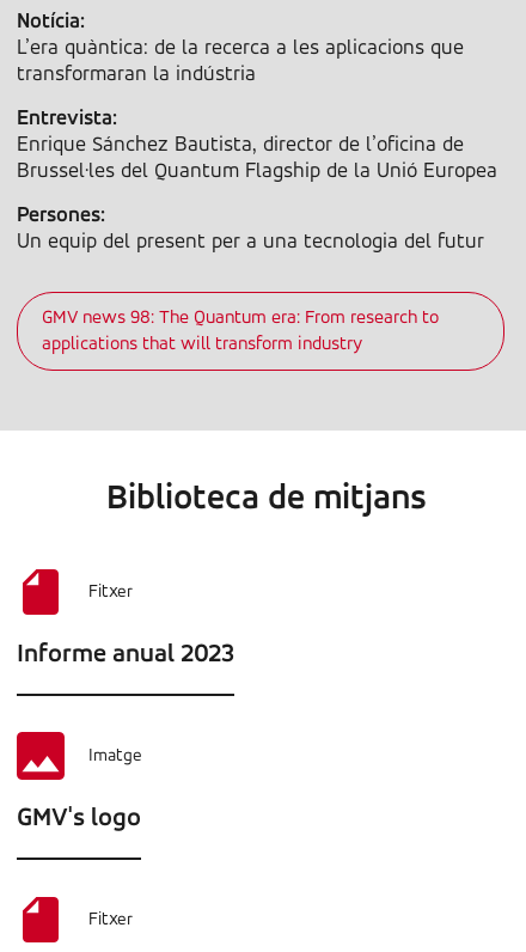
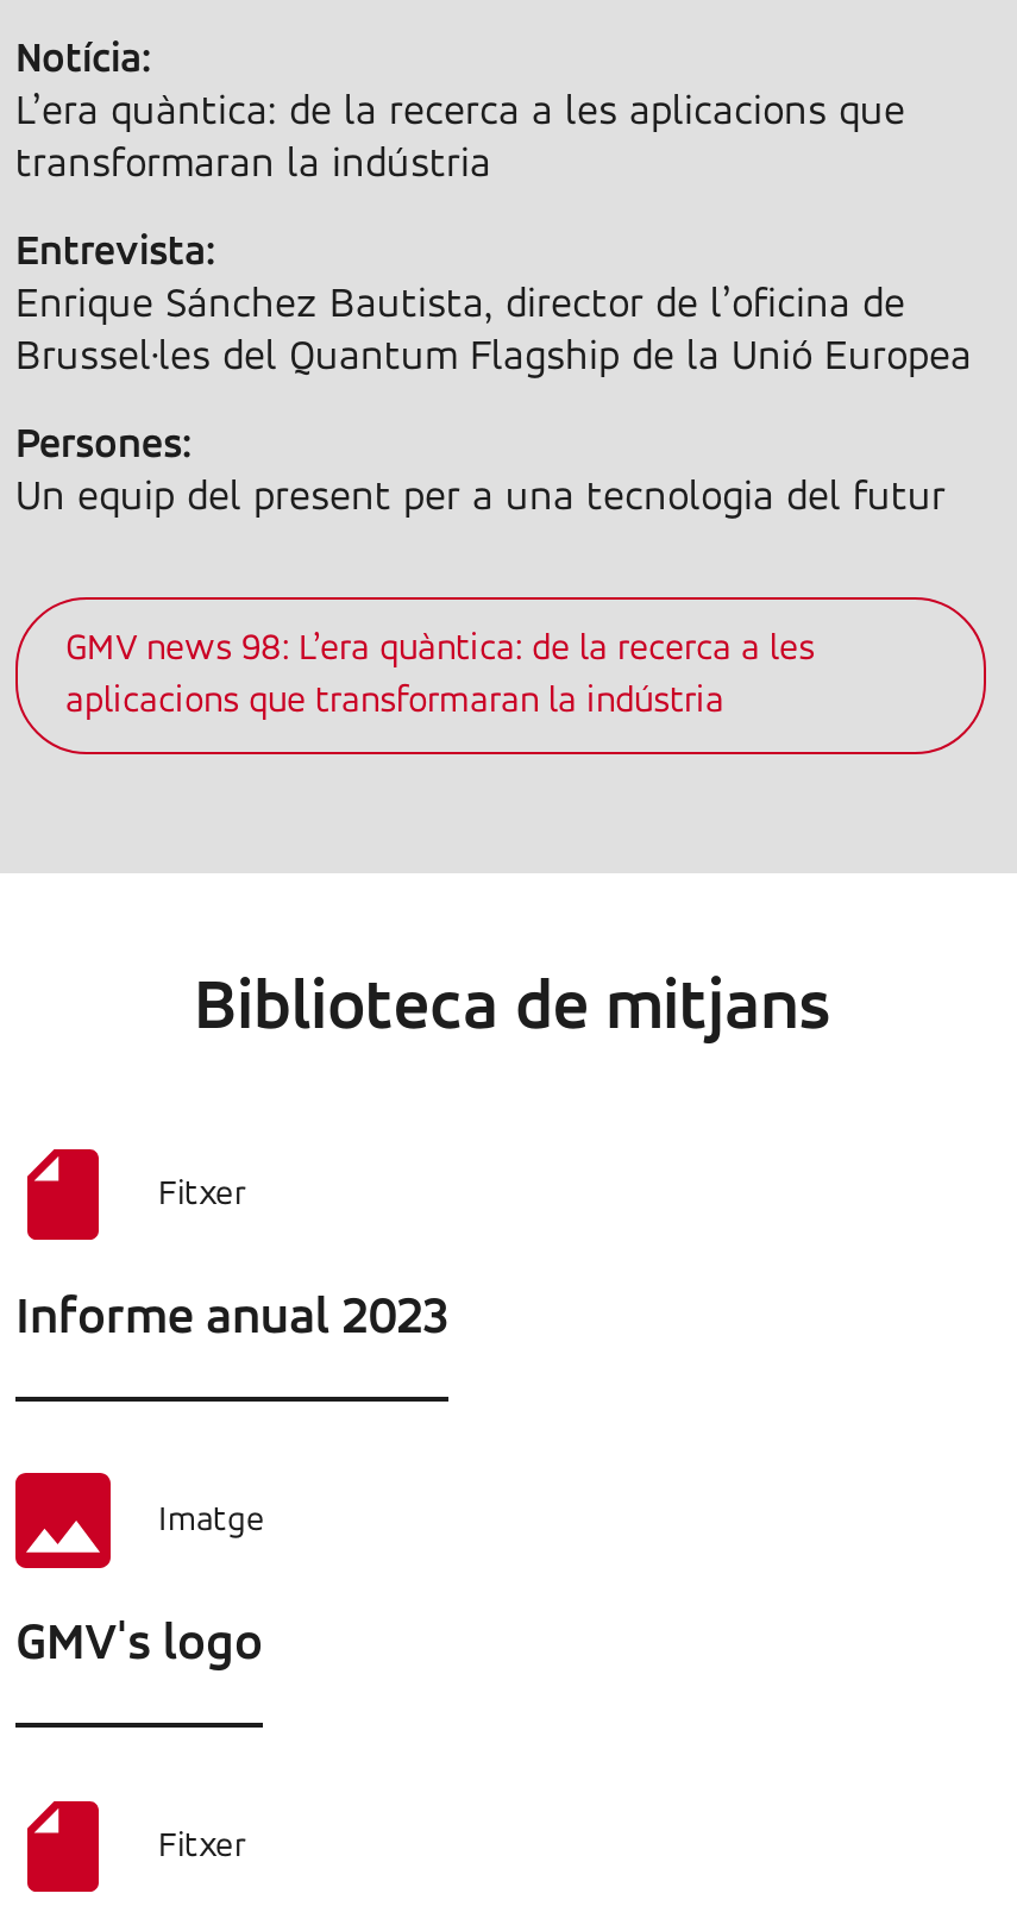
[42,309,439,354] GMV news 98: The Quantum era: From research to | applications that will transform industry -> [65,631,815,722] GMV news 98: L’era quàntica: de la recerca a les | aplicacions que transformaran la indústria

